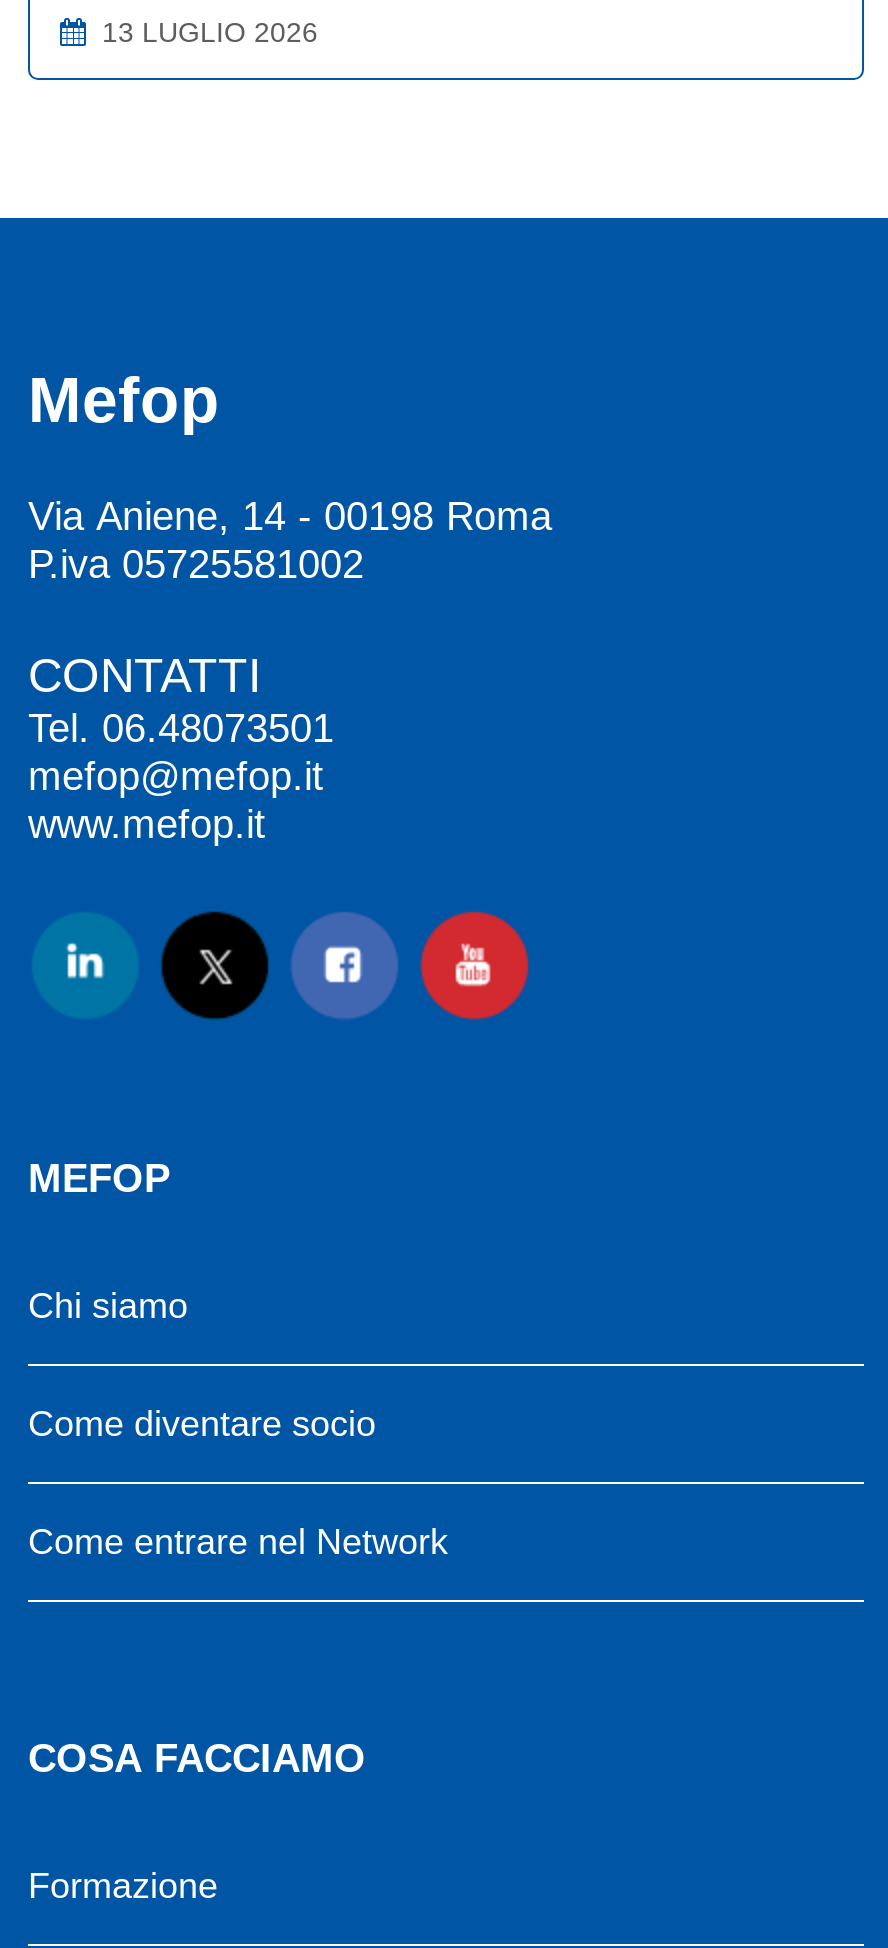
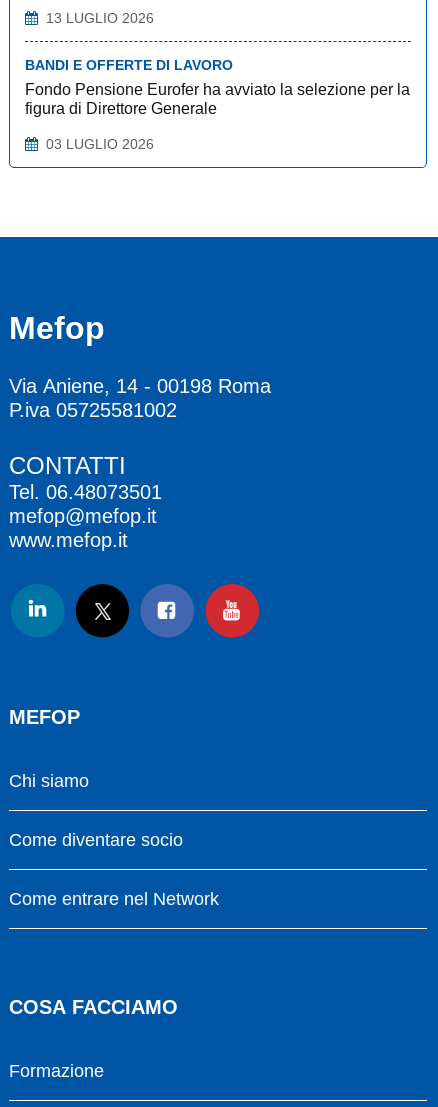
none -> [25,57,410,152] BANDI E OFFERTE DI LAVORO | Fondo Pensione Eurofer ha avviato la selezione per la | figura di Direttore Generale | 03 LUGLIO 2026

